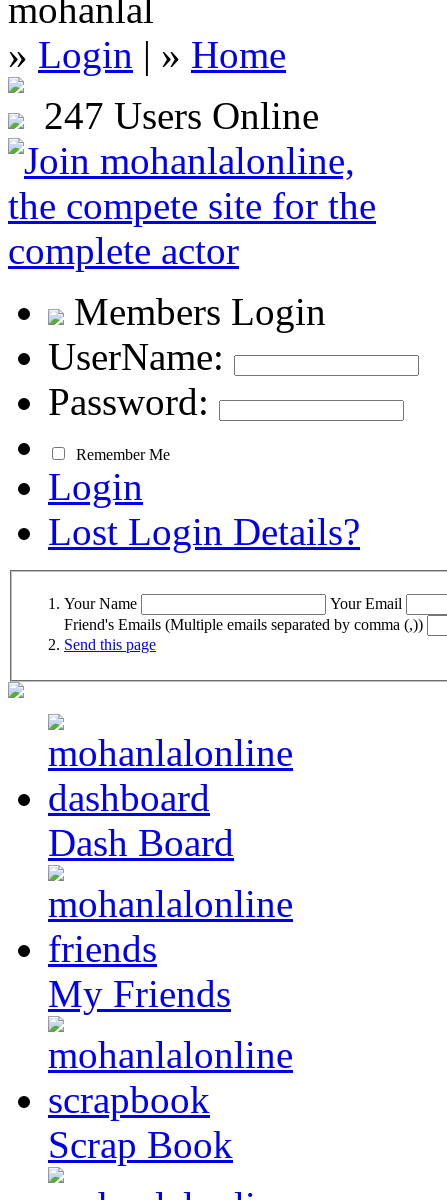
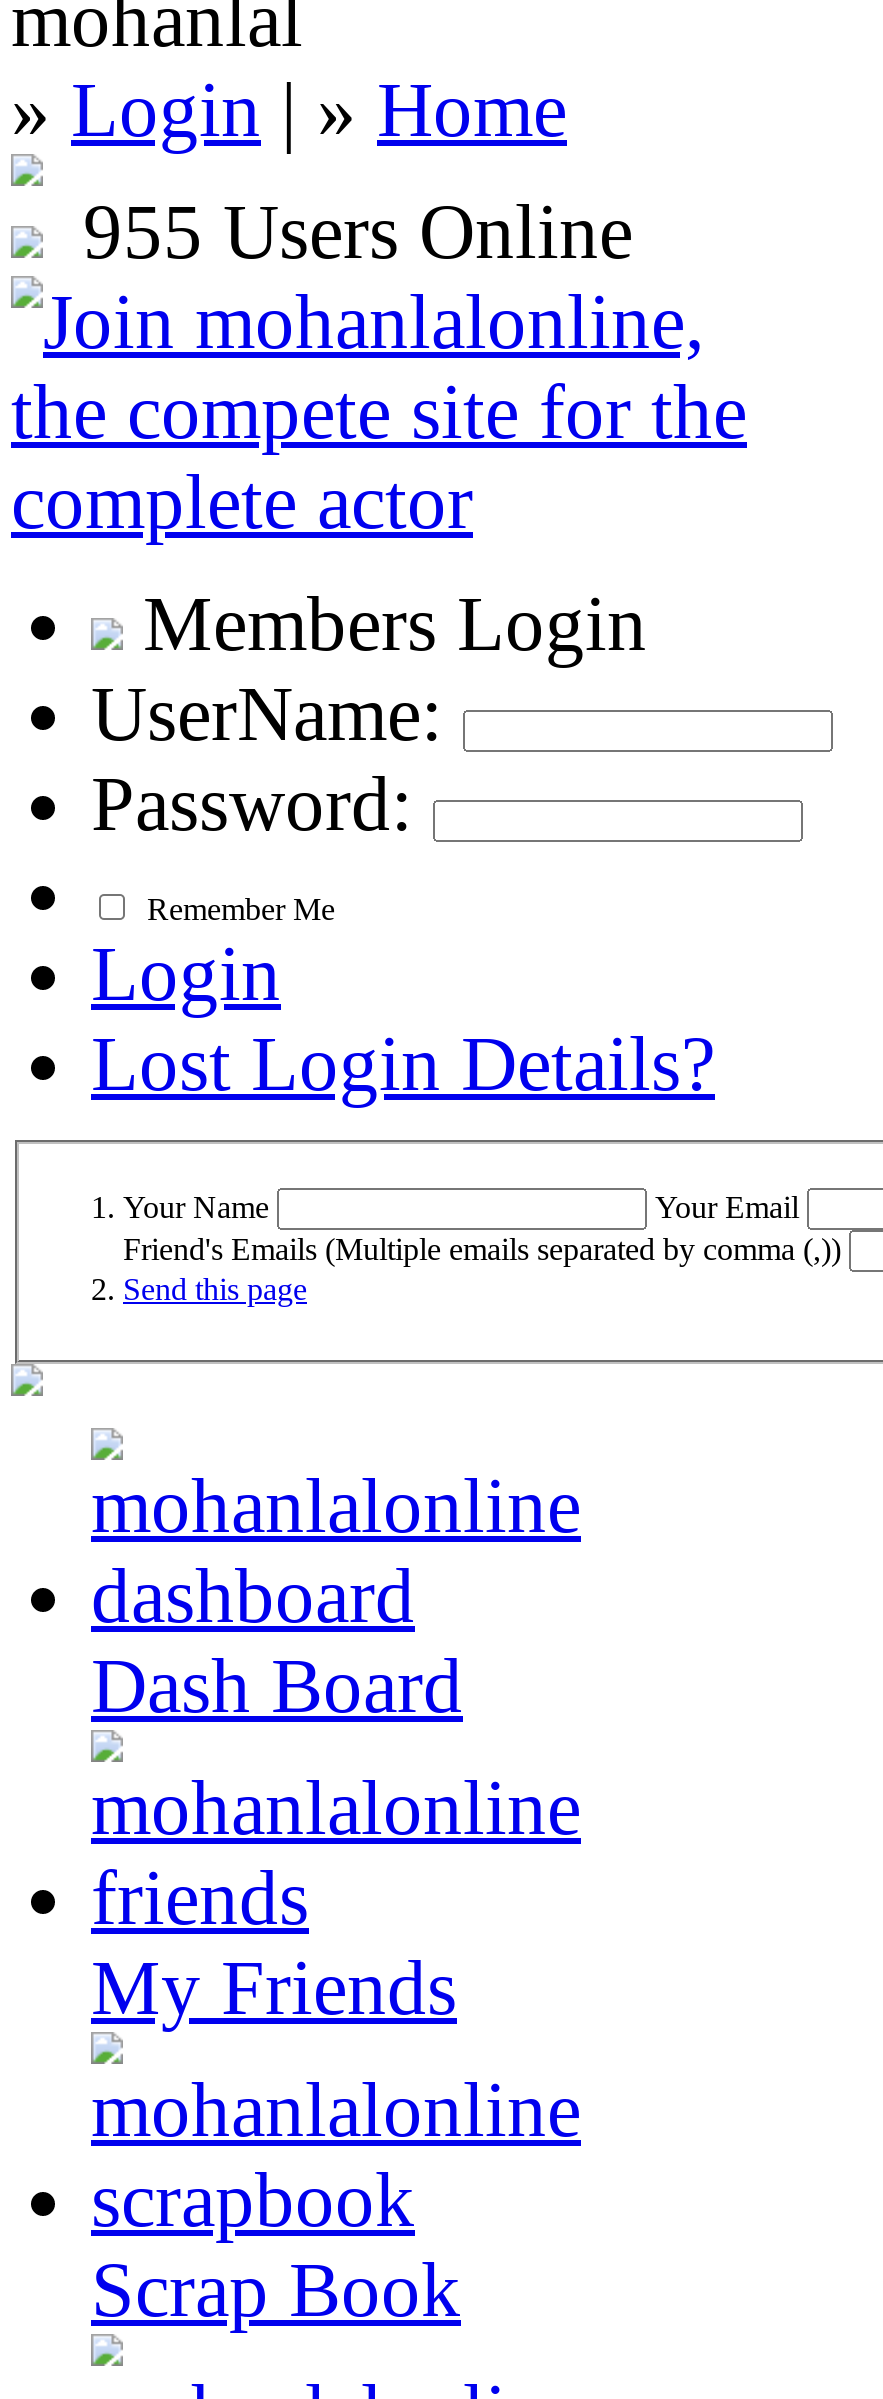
[24,94,319,137] 247 Users Online -> [43,188,633,274] 955 Users Online

